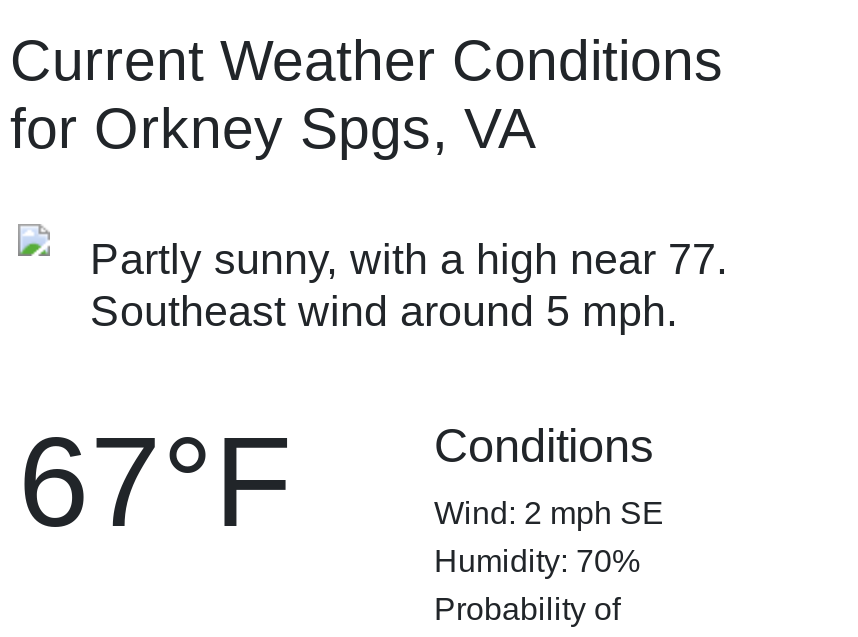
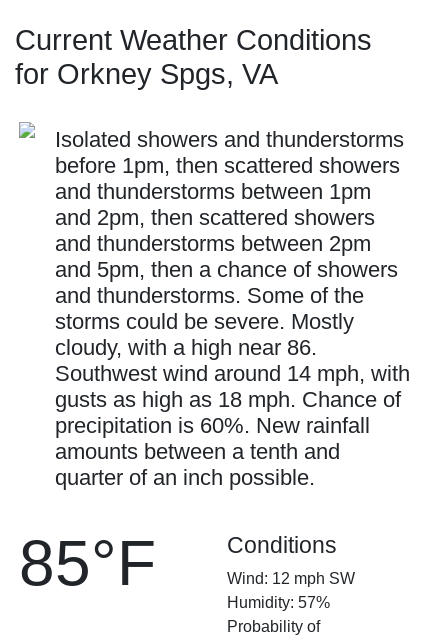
[90,234,728,336] Partly sunny, with a high near 77. | Southeast wind around 5 mph. -> [55,127,410,490] Isolated showers and thunderstorms | before 1pm, then scattered showers | and thunderstorms between 1pm | and 2pm, then scattered showers | and thunderstorms between 2pm | and 5pm, then a chance of showers | and thunderstorms. Some of the | storms could be severe. Mostly | cloudy, with a high near 86. | Southwest wind around 14 mph, with | gusts as high as 18 mph. Chance of | precipitation is 60%. New rainfall | amounts between a tenth and | quarter of an inch possible.
[18,410,292,554] 67°F -> [19,527,156,599] 85°F
[434,496,664,530] Wind: 2 mph SE -> [227,570,355,587] Wind: 12 mph SW
[434,544,640,578] Humidity: 70% -> [227,594,330,611] Humidity: 57%

